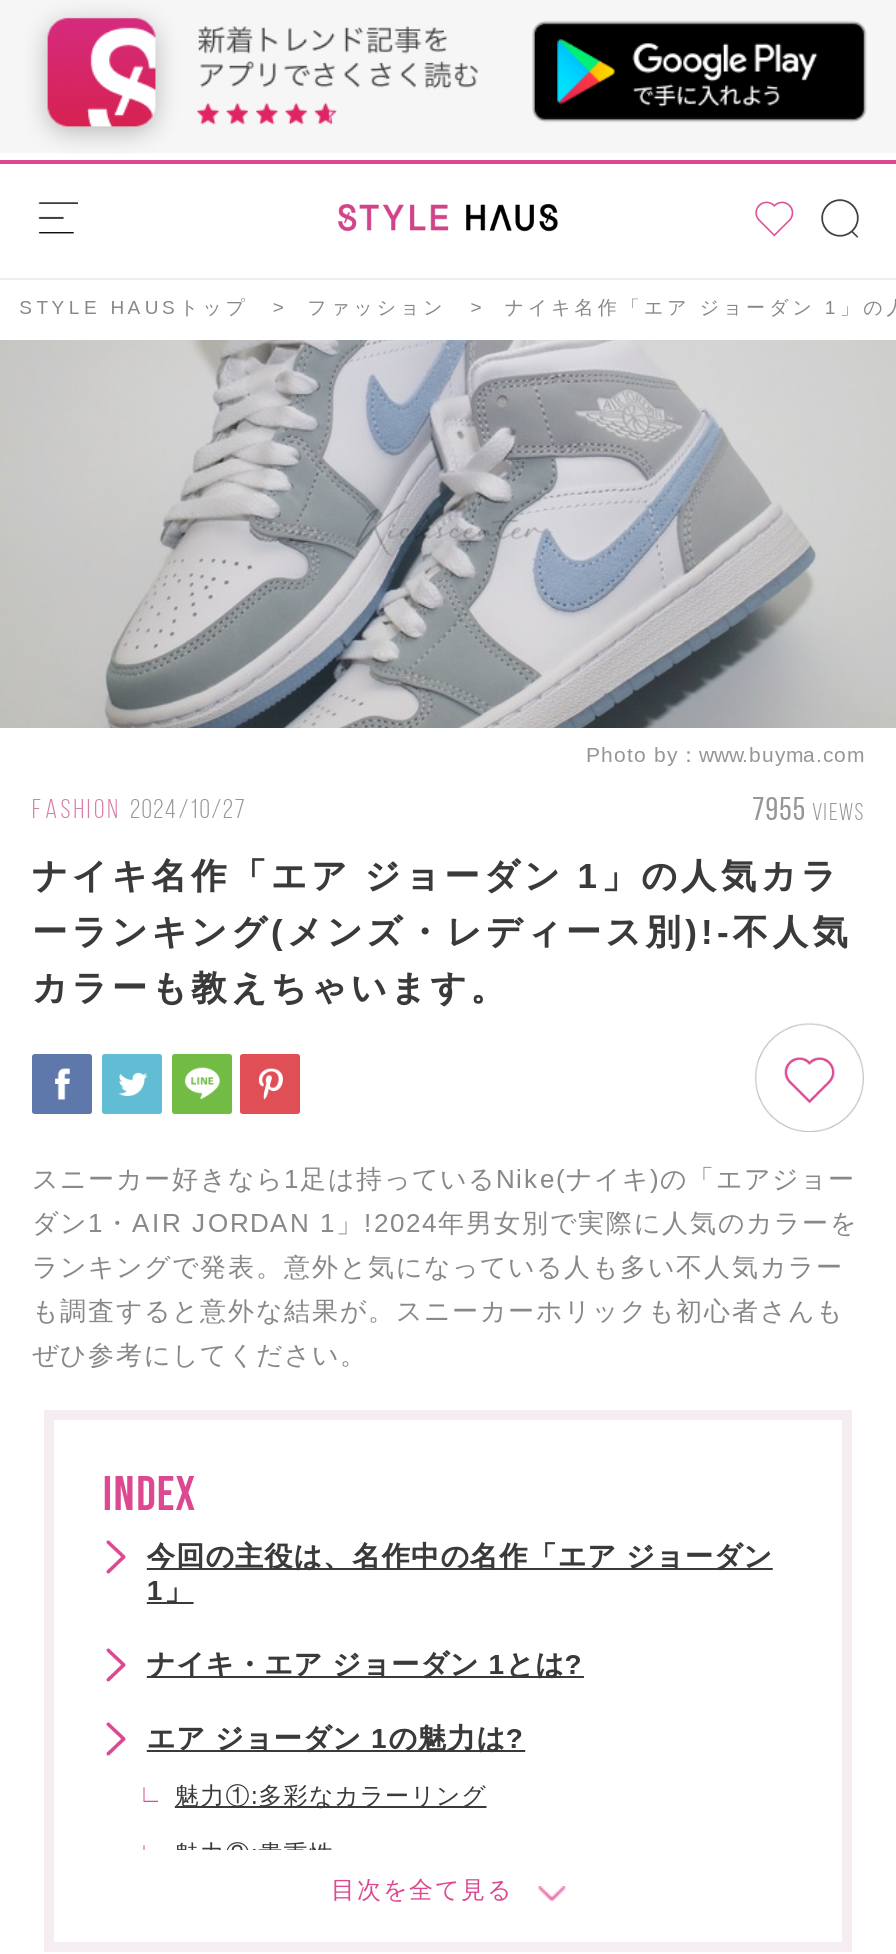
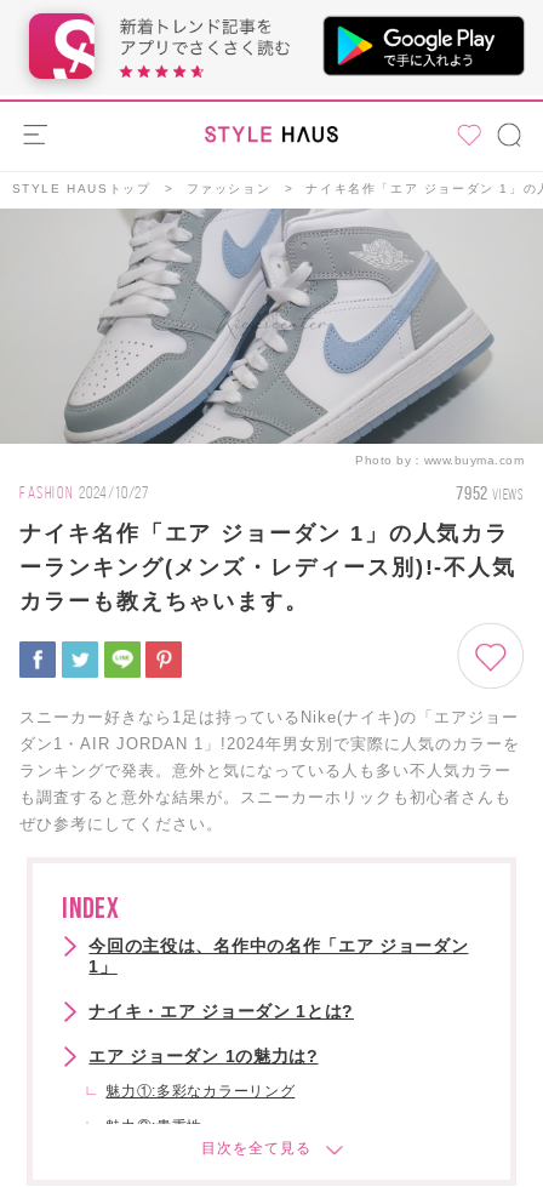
[752,792,864,826] 7955 VIEWS -> [456,482,524,503] 7952 VIEWS

